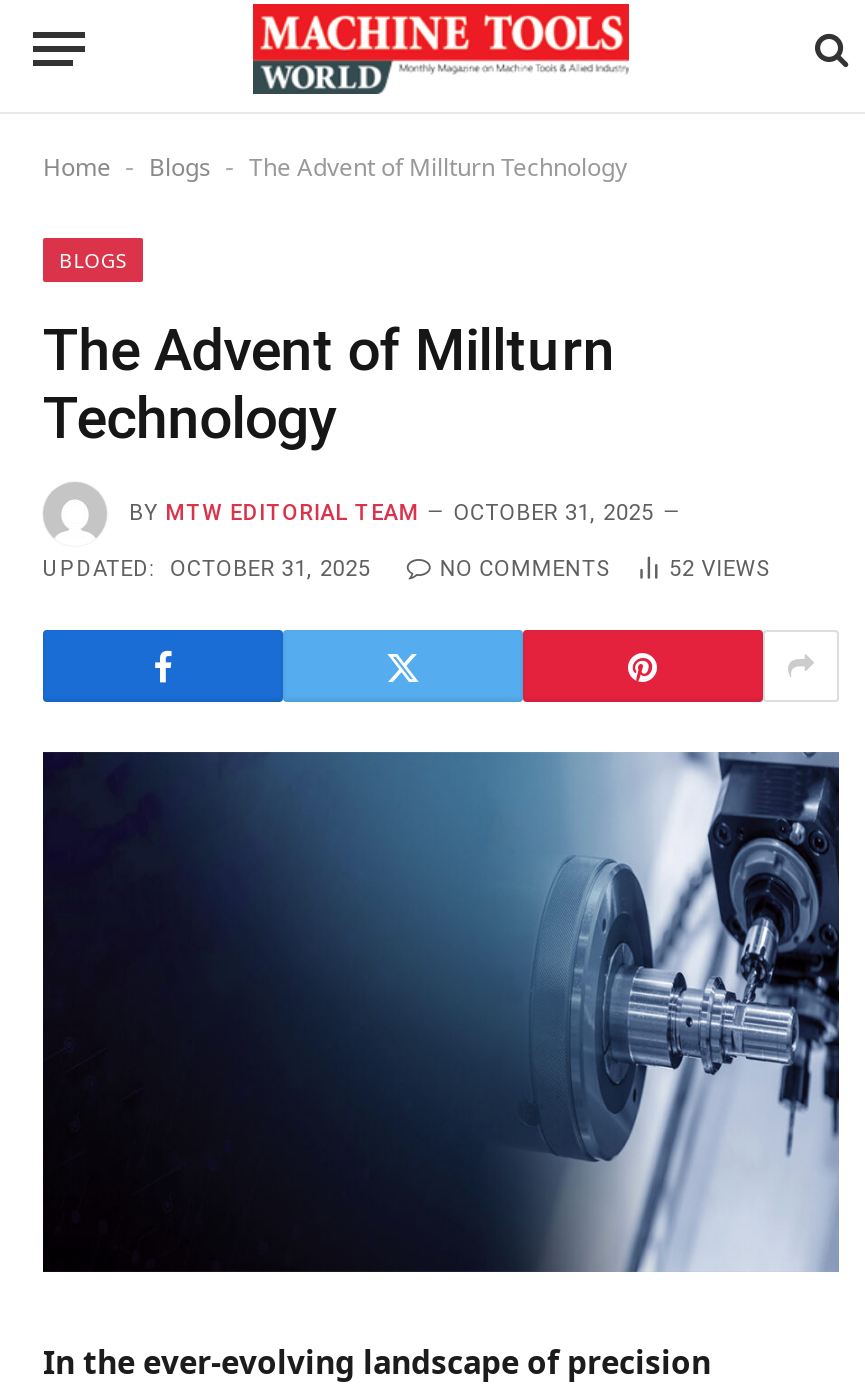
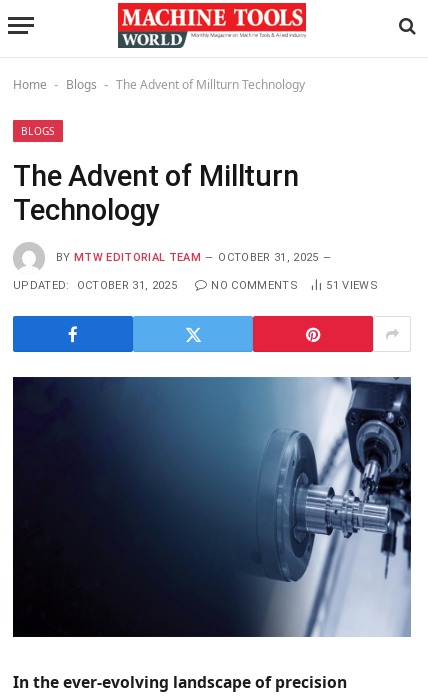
[669,556,773,582] 52 VIEWS -> [326,279,378,292] 51 VIEWS

